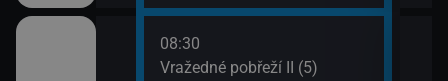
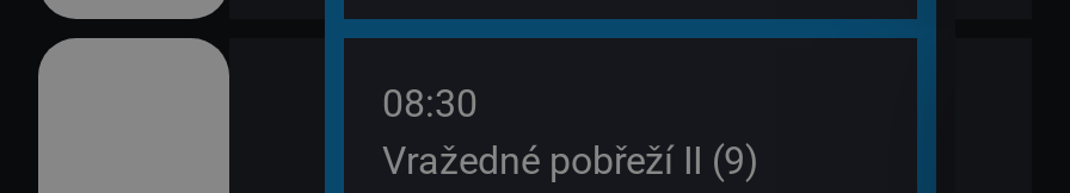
[160,58,318,77] Vražedné pobřeží II (5) -> [382,138,760,183] Vražedné pobřeží II (9)

